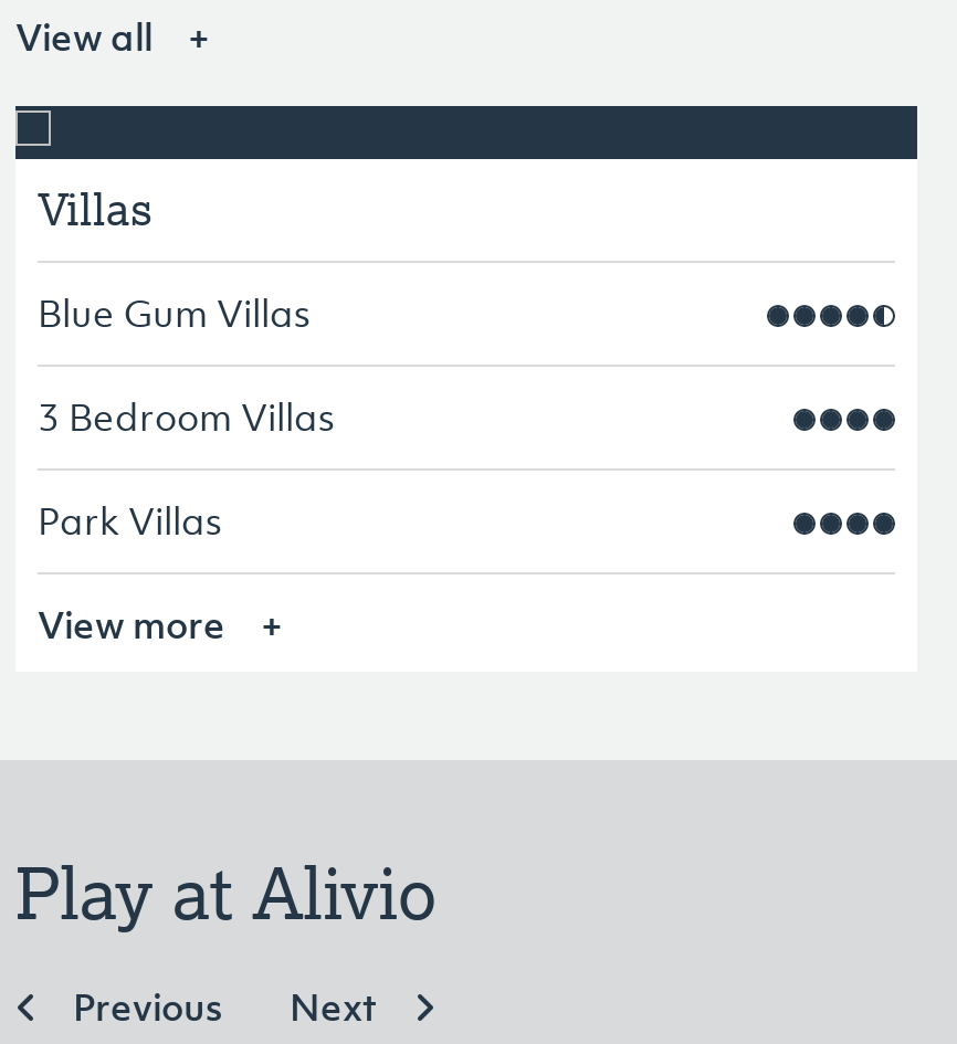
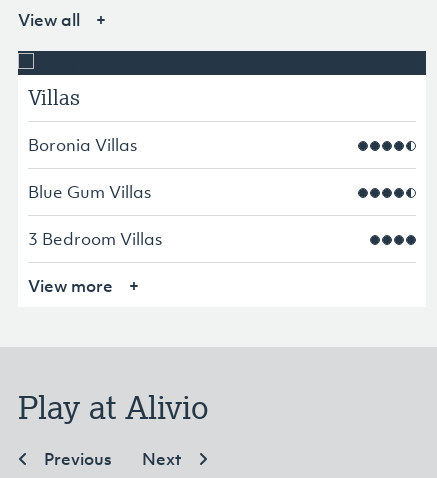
none -> [28,134,137,156] Boronia Villas
moved [38,289,334,441] -> [28,181,162,250]: Blue Gum Villas | 3 Bedroom Villas
[38,496,221,545] Park Villas -> none

